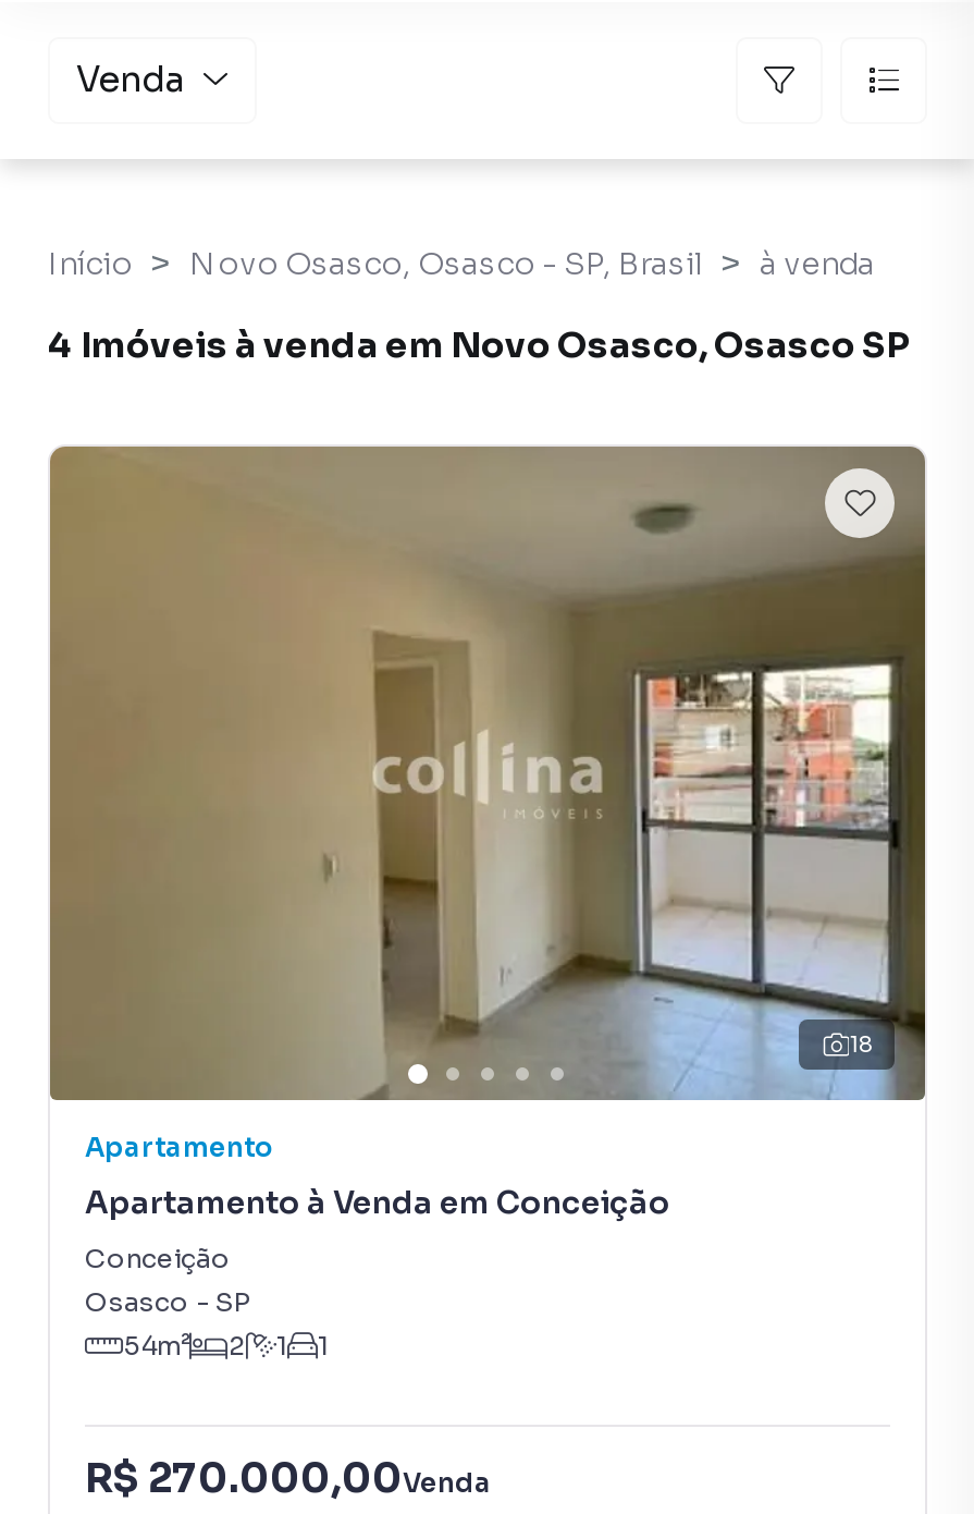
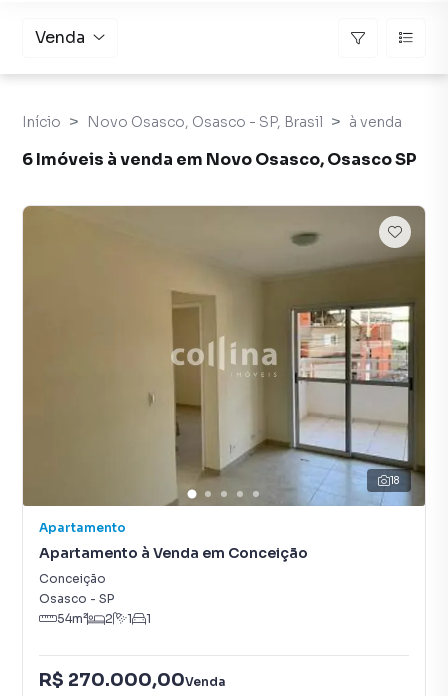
[48,322,910,368] 4 Imóveis à venda em Novo Osasco, Osasco SP -> [22,149,417,170] 6 Imóveis à venda em Novo Osasco, Osasco SP

